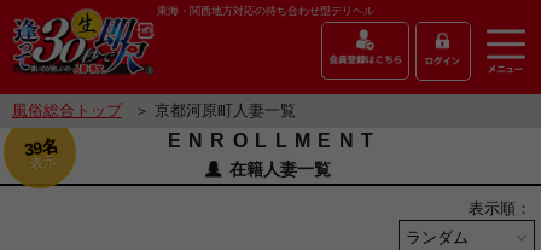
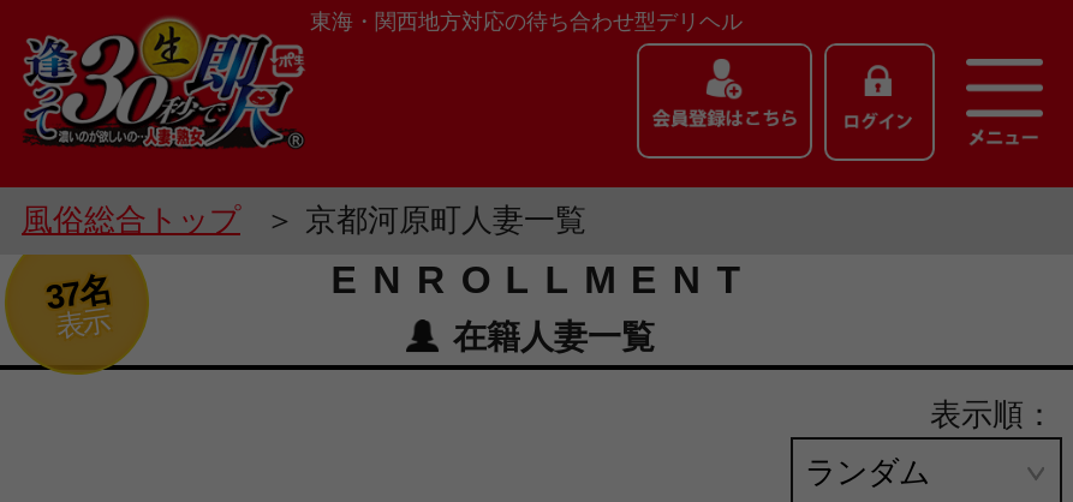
[24,135,58,159] 39名 -> [44,269,113,316] 37名

